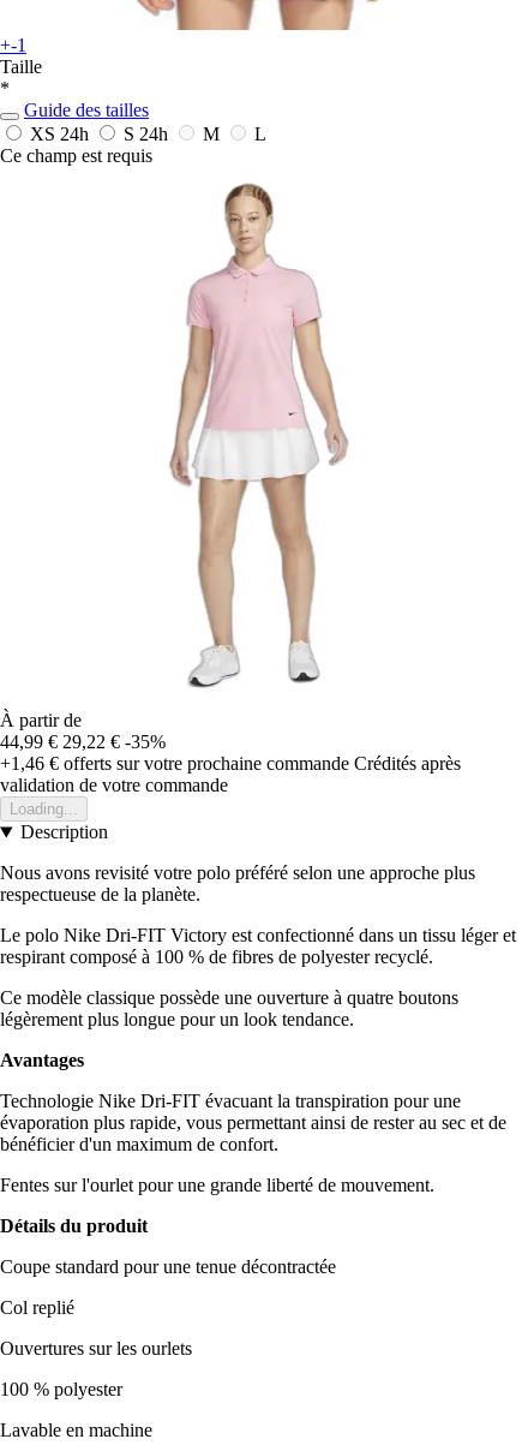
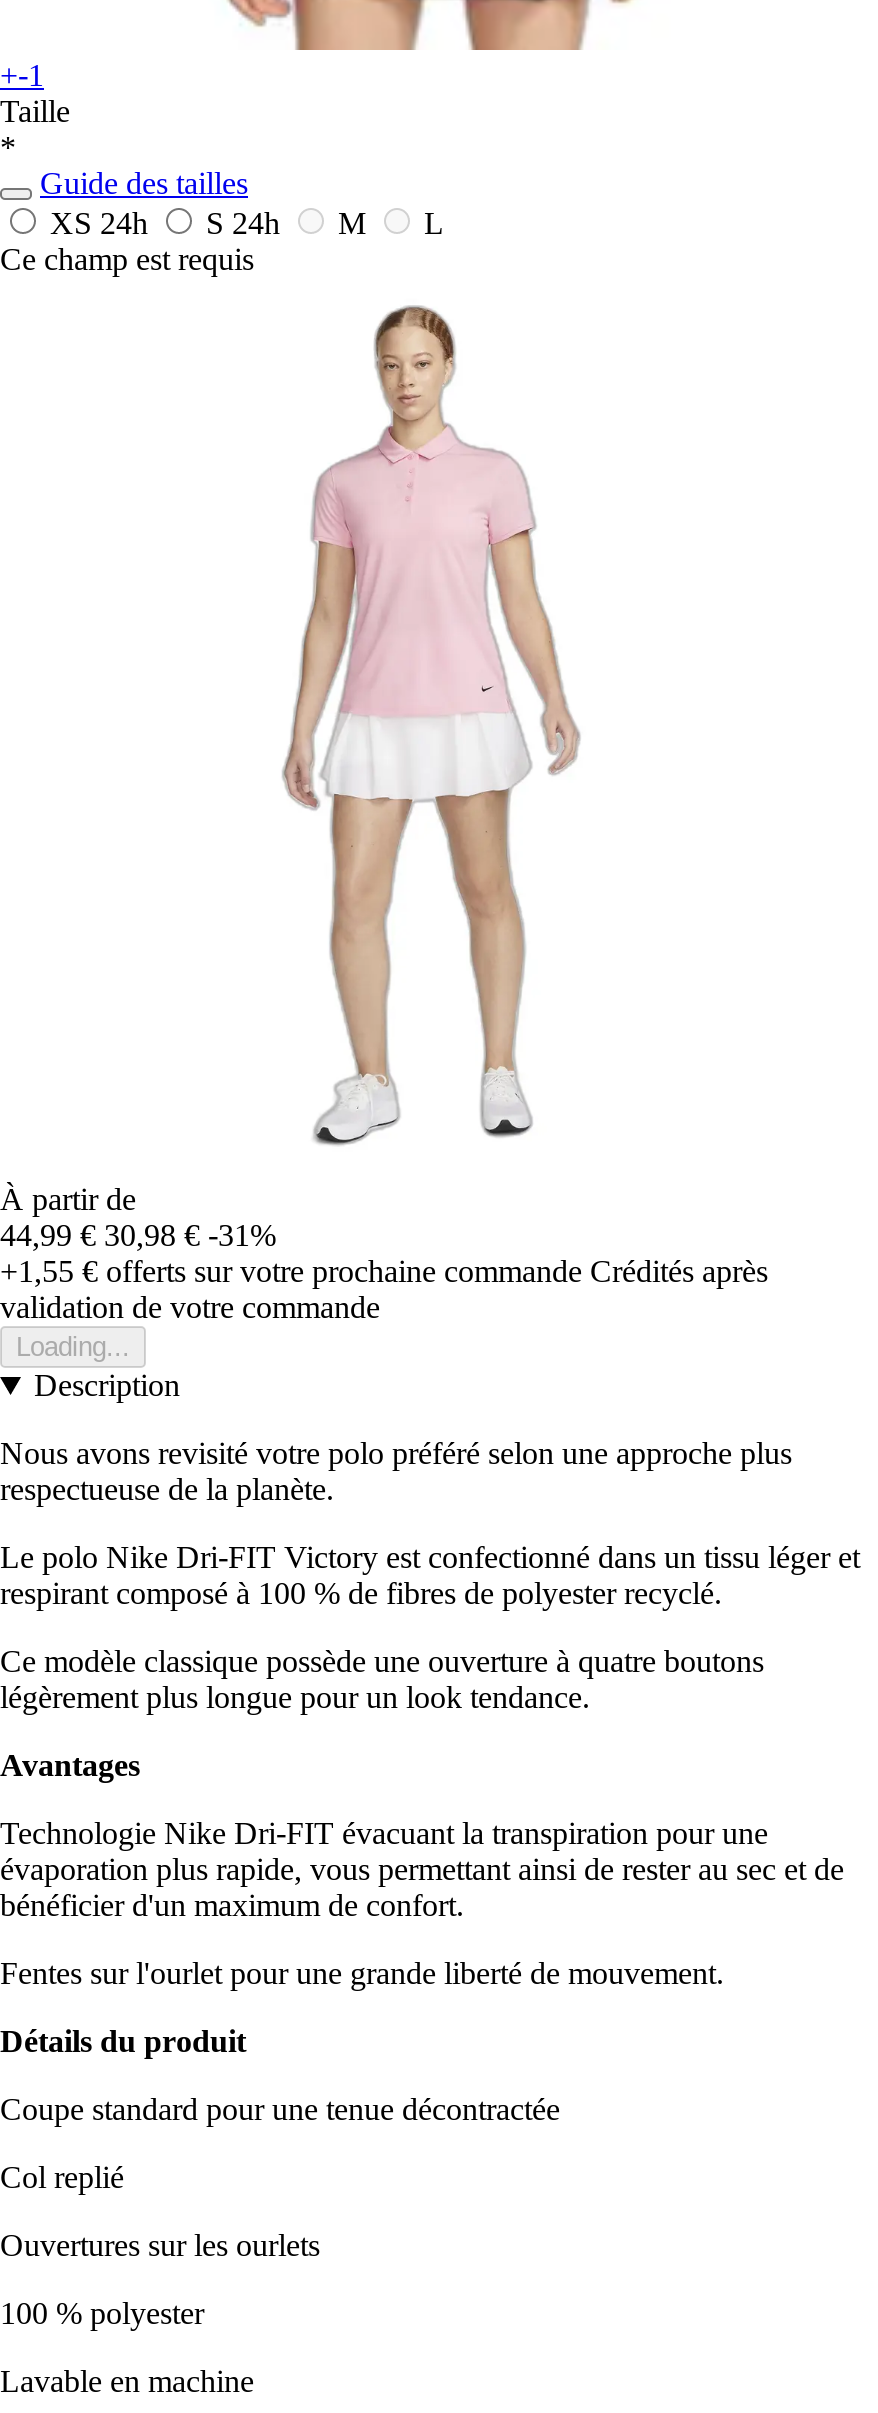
[0,732,166,752] 44,99 € 29,22 € -35% -> [0,1219,276,1253] 44,99 € 30,98 € -31%
[0,753,461,774] +1,46 €offerts sur votre prochaine commande Crédités après -> [0,1255,768,1289] +1,55 €offerts sur votre prochaine commande Crédités après

